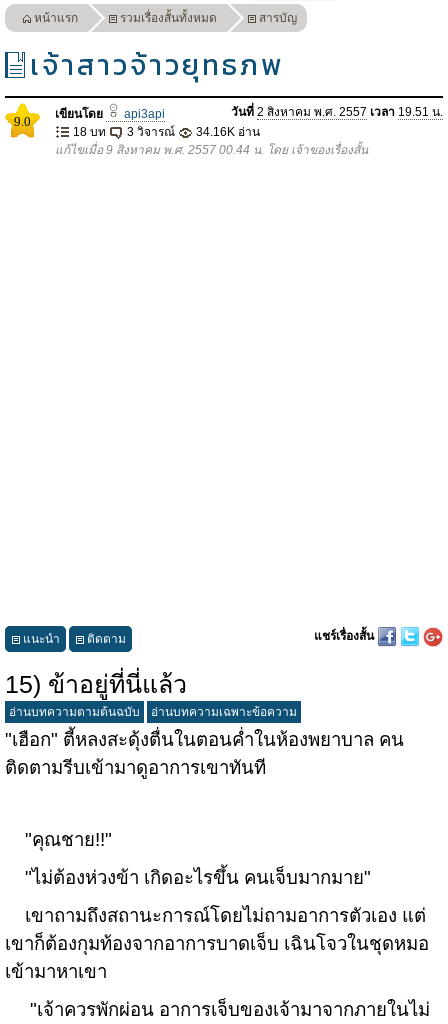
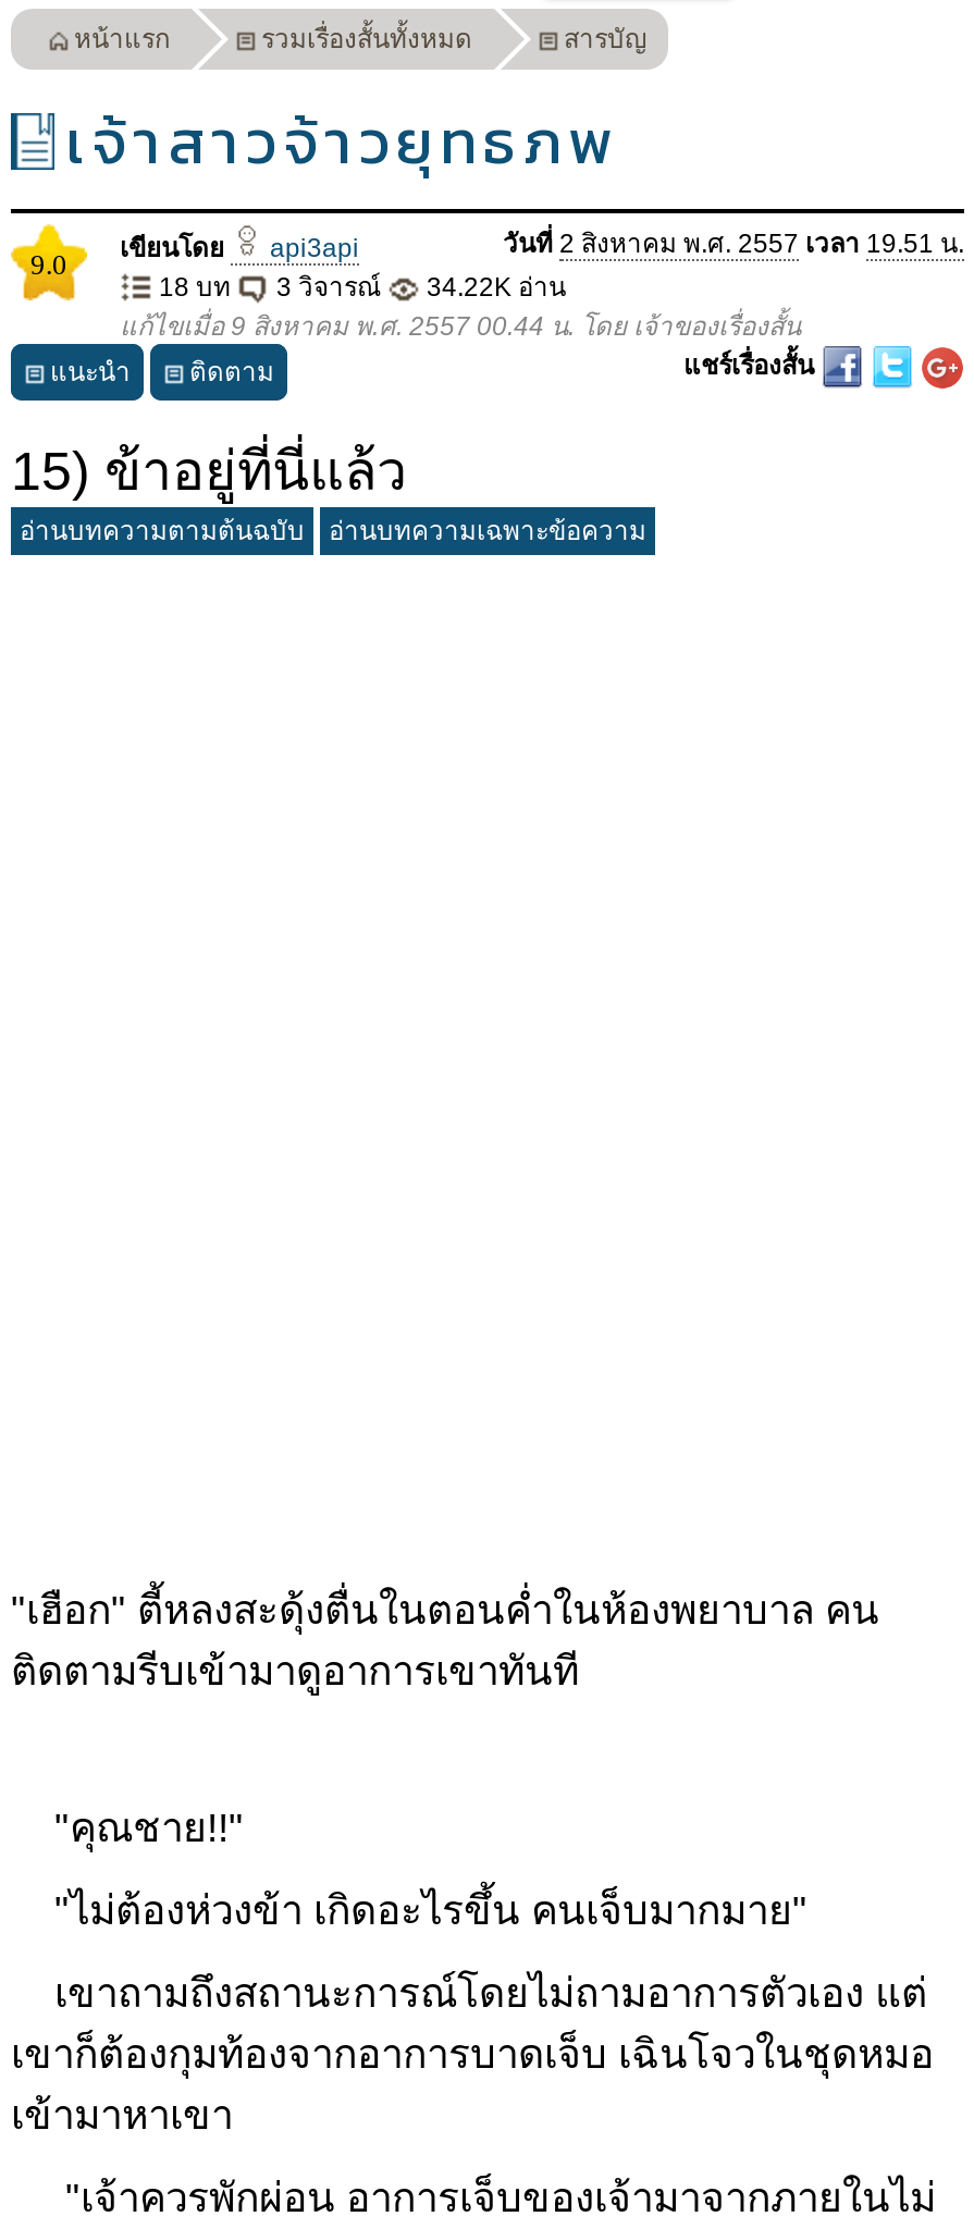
[70,125,260,139] 18 บท 3 วิจารณ์ 34.16K อ่าน -> [152,272,566,303] 18 บท 3 วิจารณ์ 34.22K อ่าน
moved [5,629,374,719] -> [11,351,814,546]: แนะนำ | ติดตาม | แชร์เรื่องสั้น | 15) ข้าอยู่ที่นี่แล้ว | อ่านบทความตามต้นฉบับ | อ่านบทความเฉพาะข้อความ

